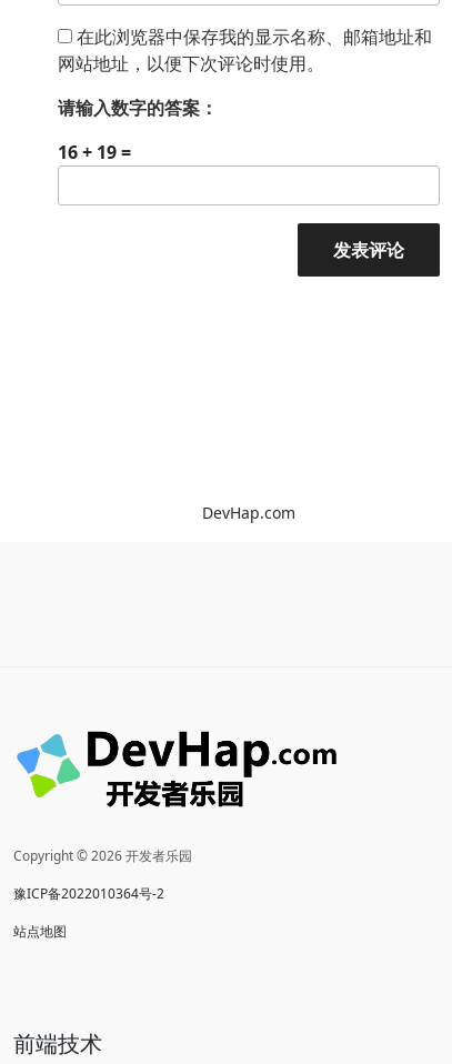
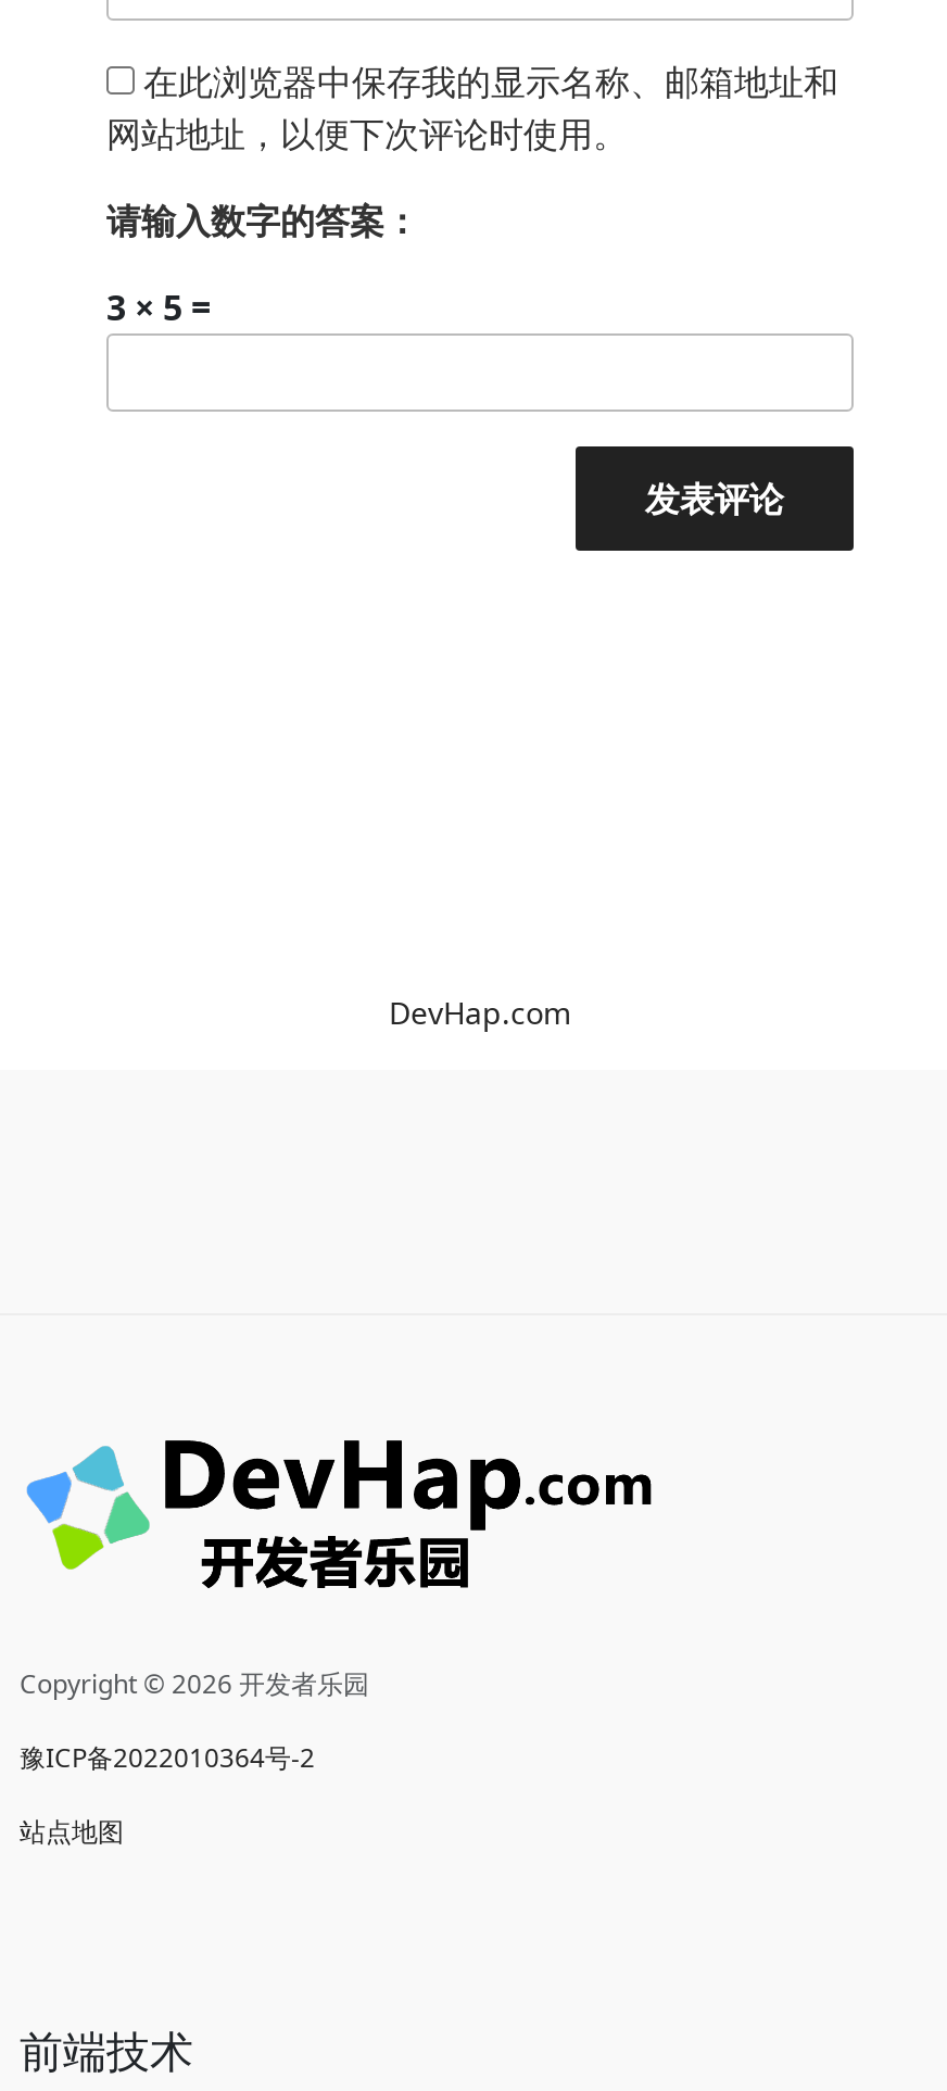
[58,140,131,164] 16 + 19 = -> [106,284,211,331] 3 × 5 =

